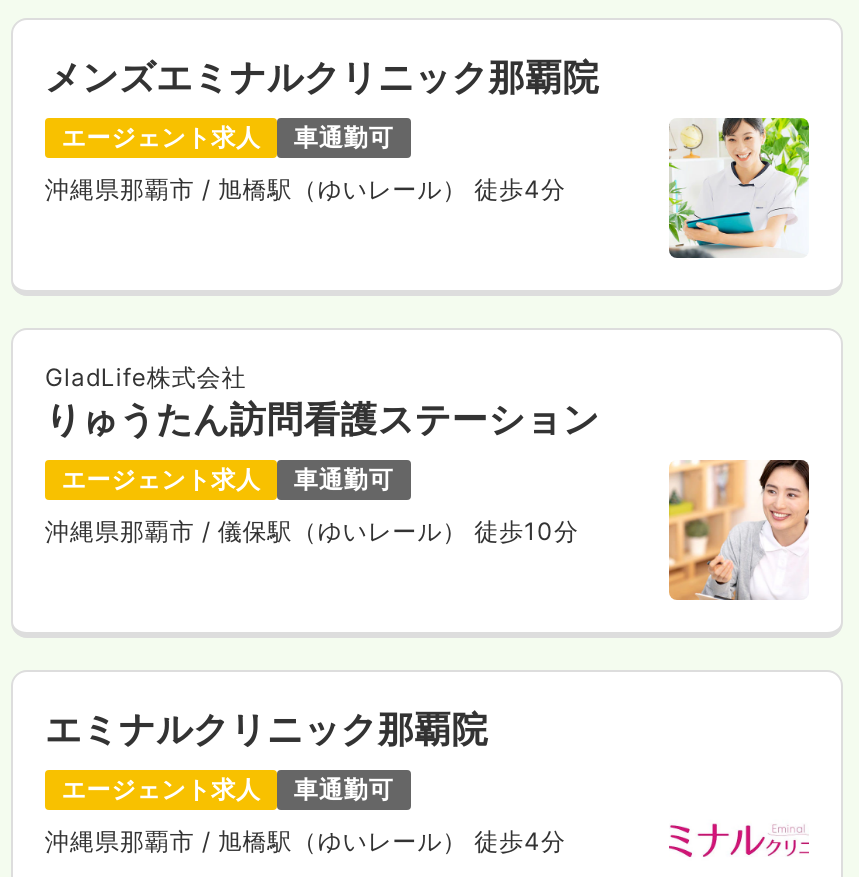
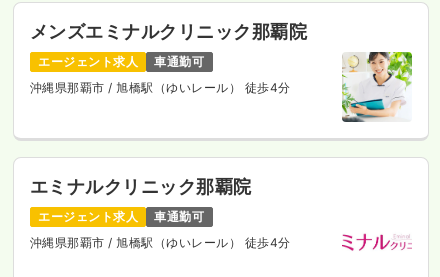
[45,362,811,602] [image] | GladLife株式会社 | りゅうたん訪問看護ステーション | エージェント求人 | 車通勤可 | 沖縄県那覇市/ 儀保駅（ゆいレール） 徒歩10分 -> none

